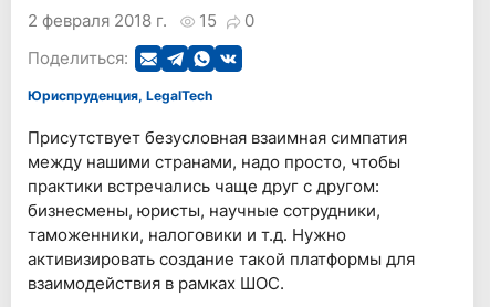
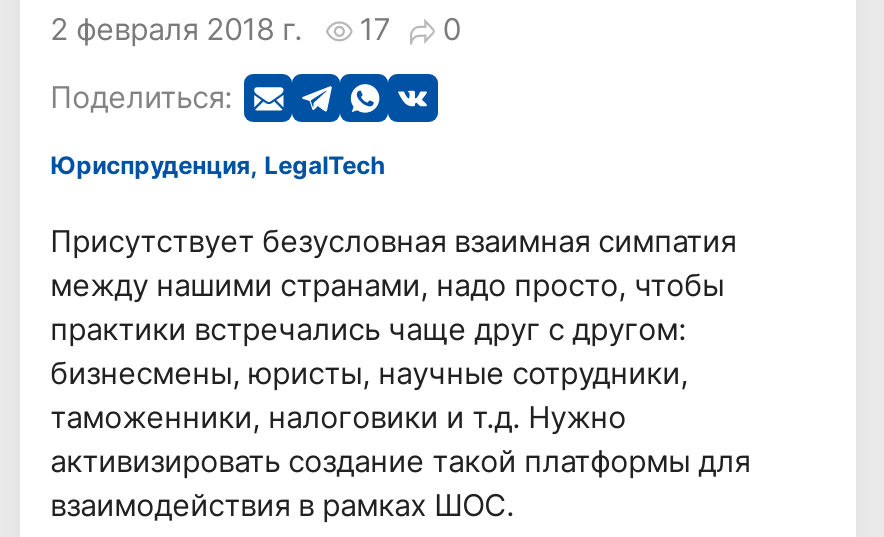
[28,10,255,31] 2 февраля 2018 г. 15 0 -> [50,9,461,47] 2 февраля 2018 г. 17 0

